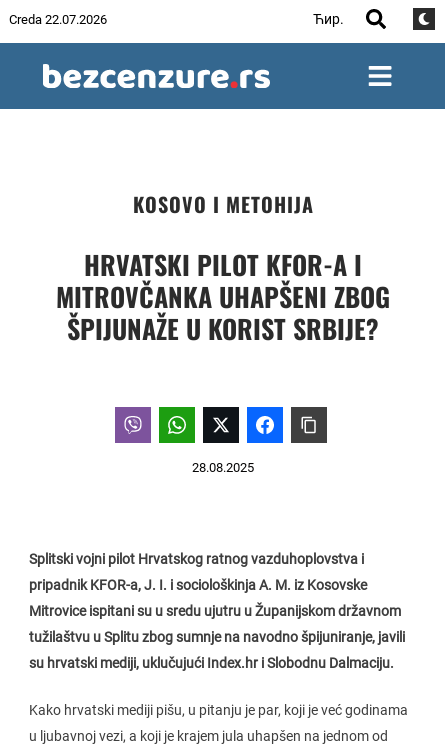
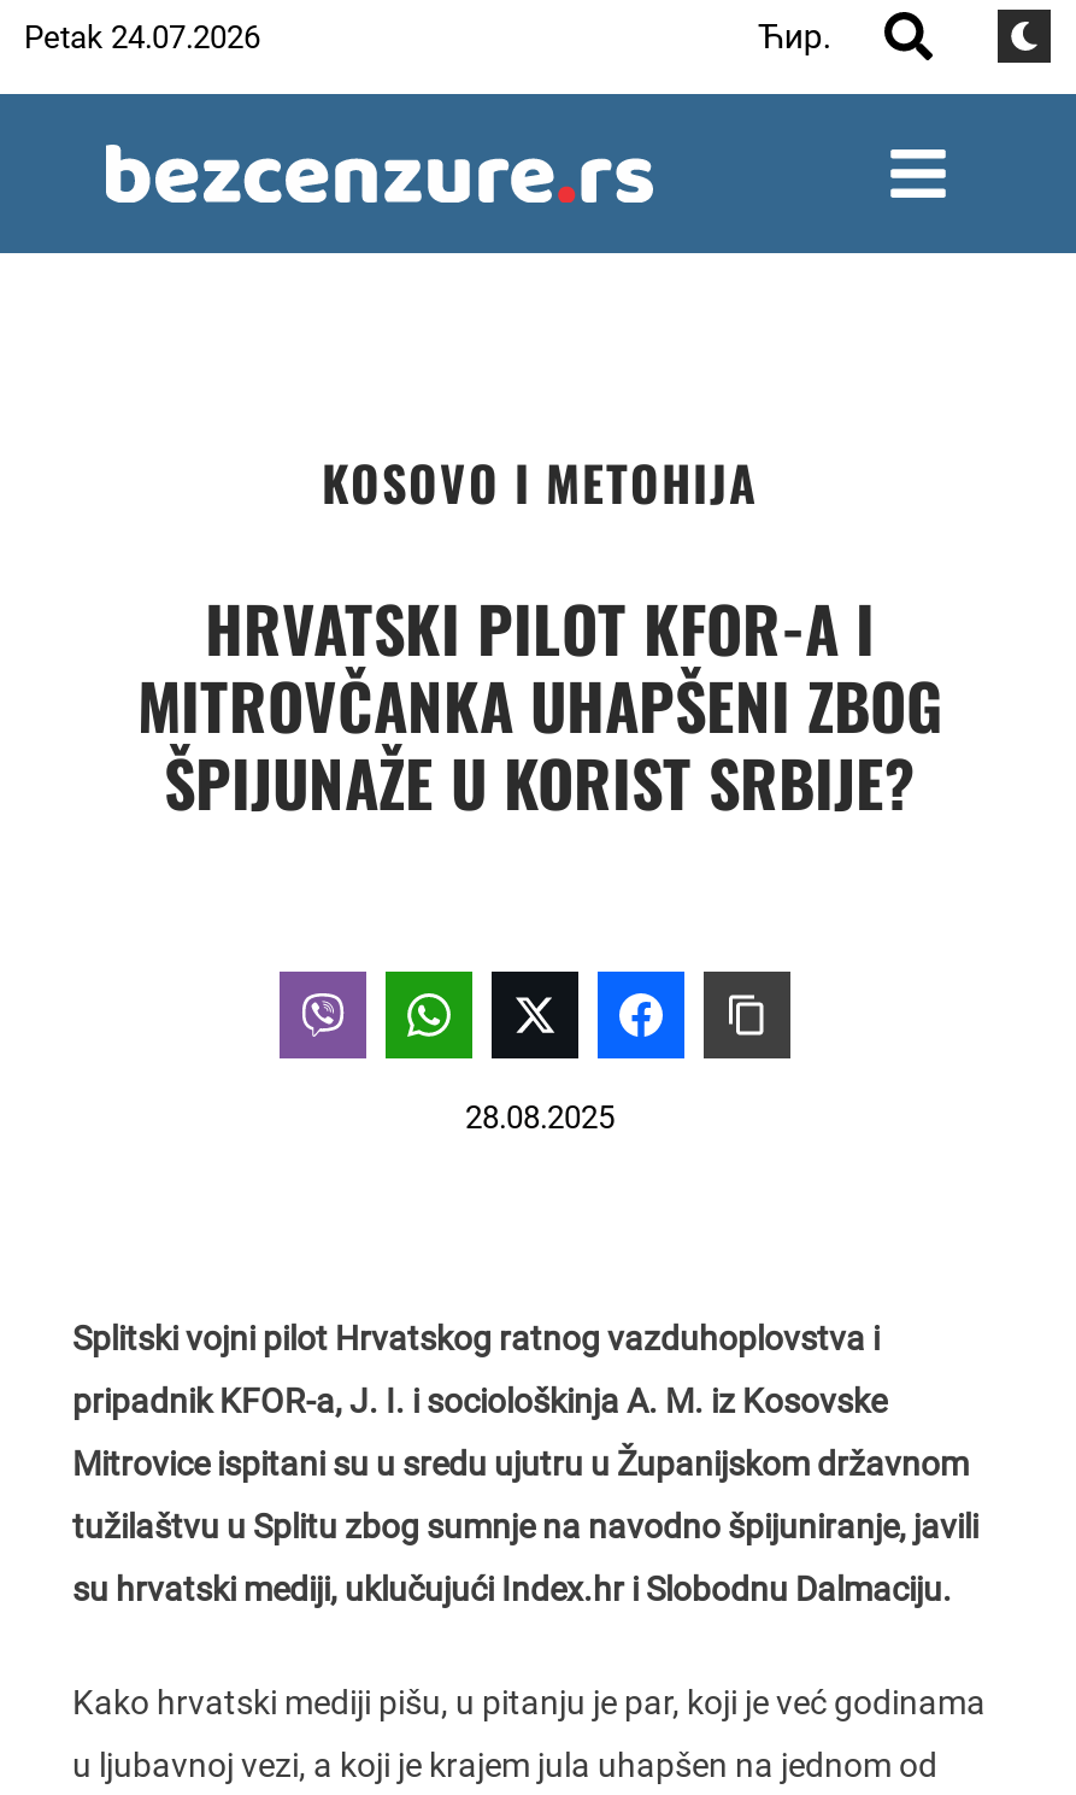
[9,11,107,26] Creda 22.07.2026 -> [24,18,260,54] Petak 24.07.2026

